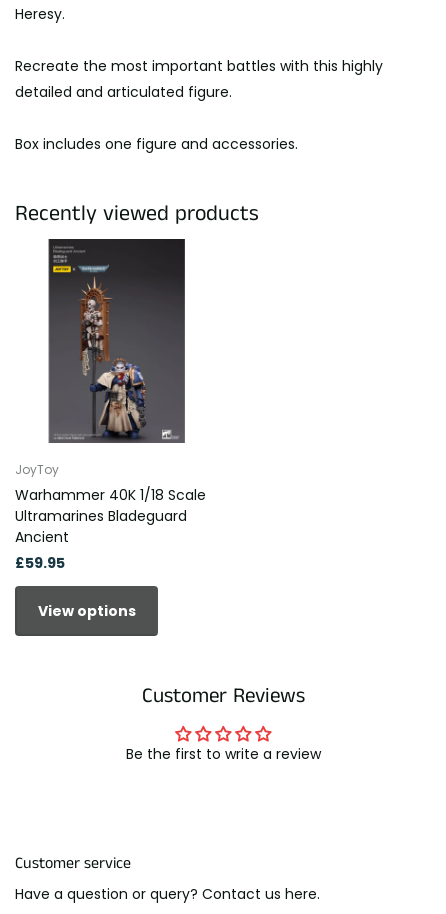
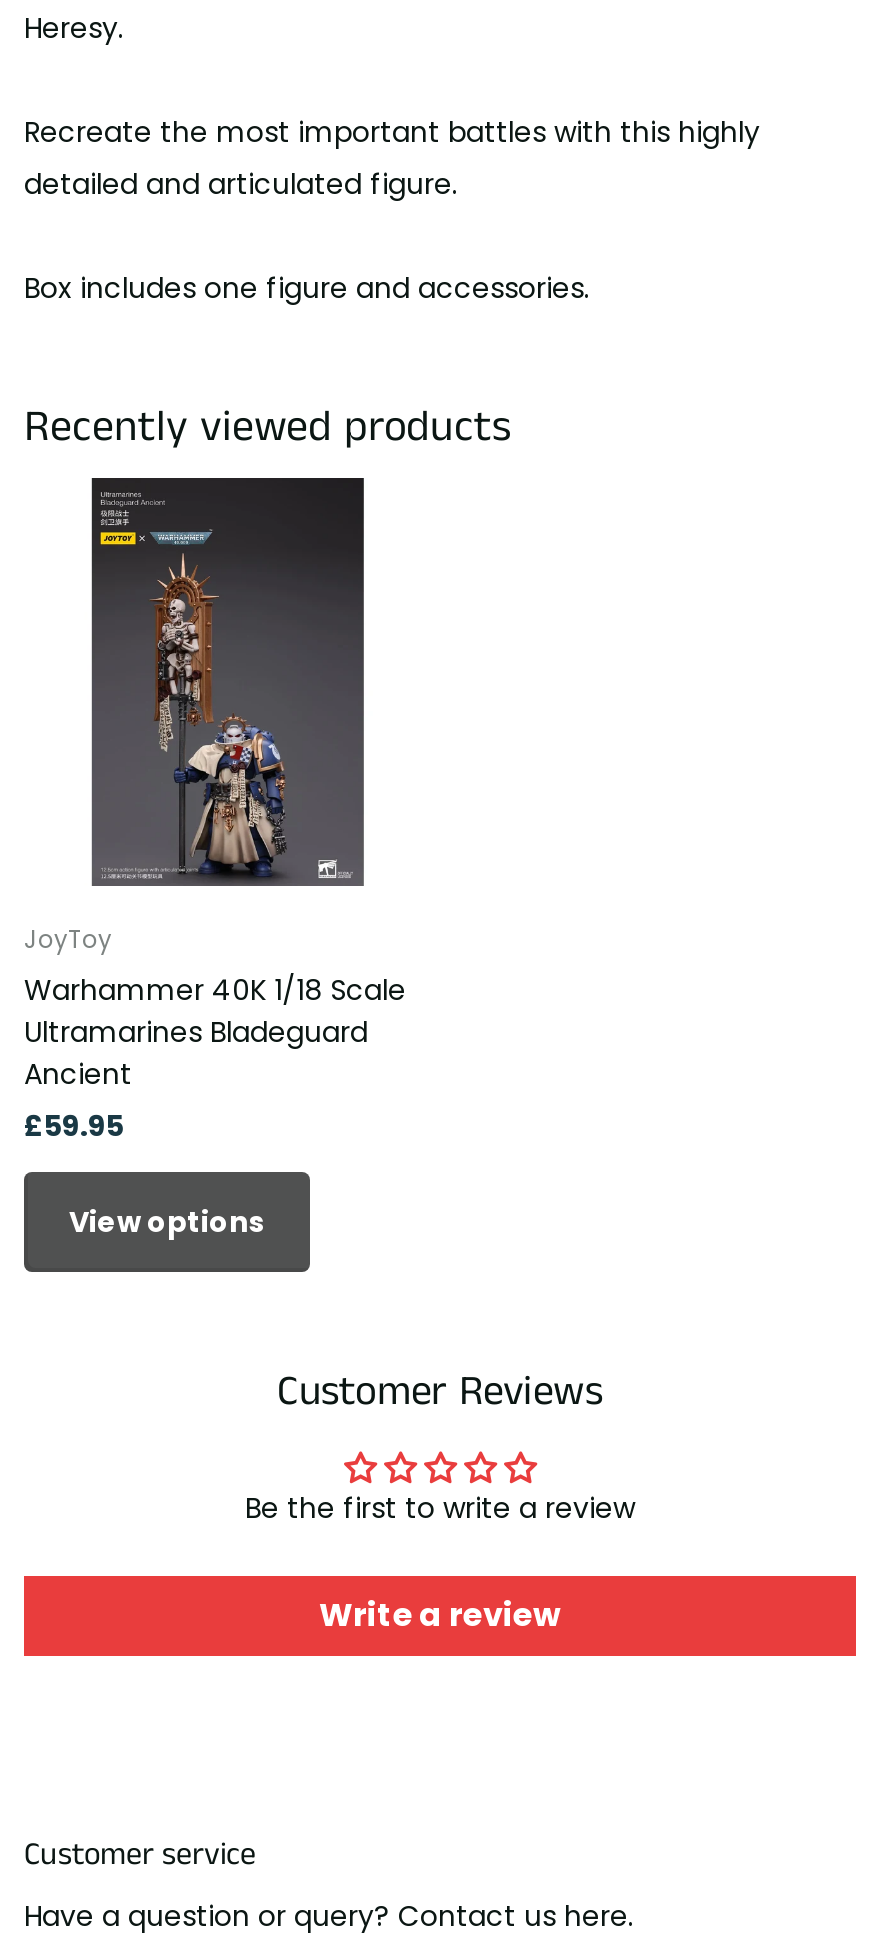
none -> [319,1593,561,1639] Write a review

